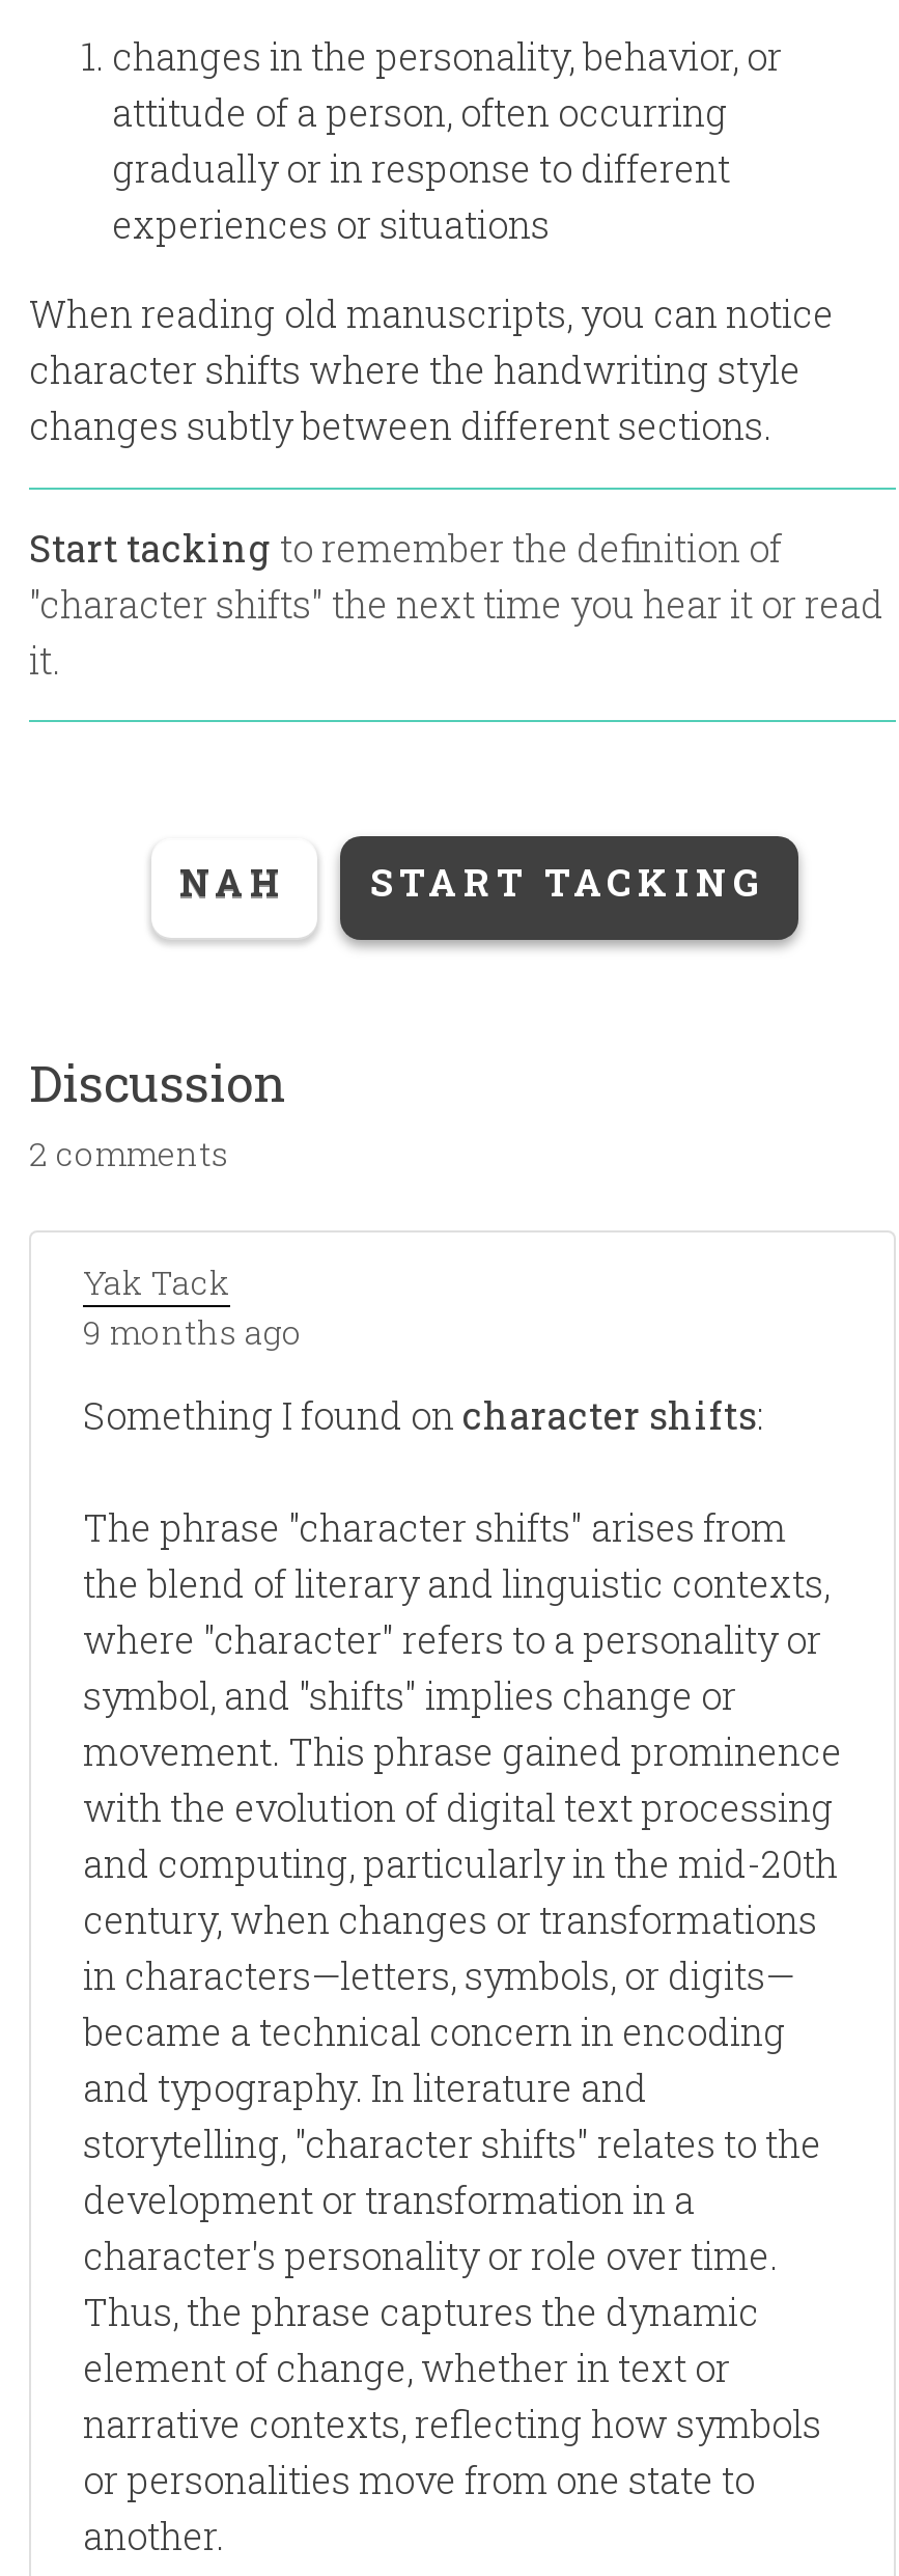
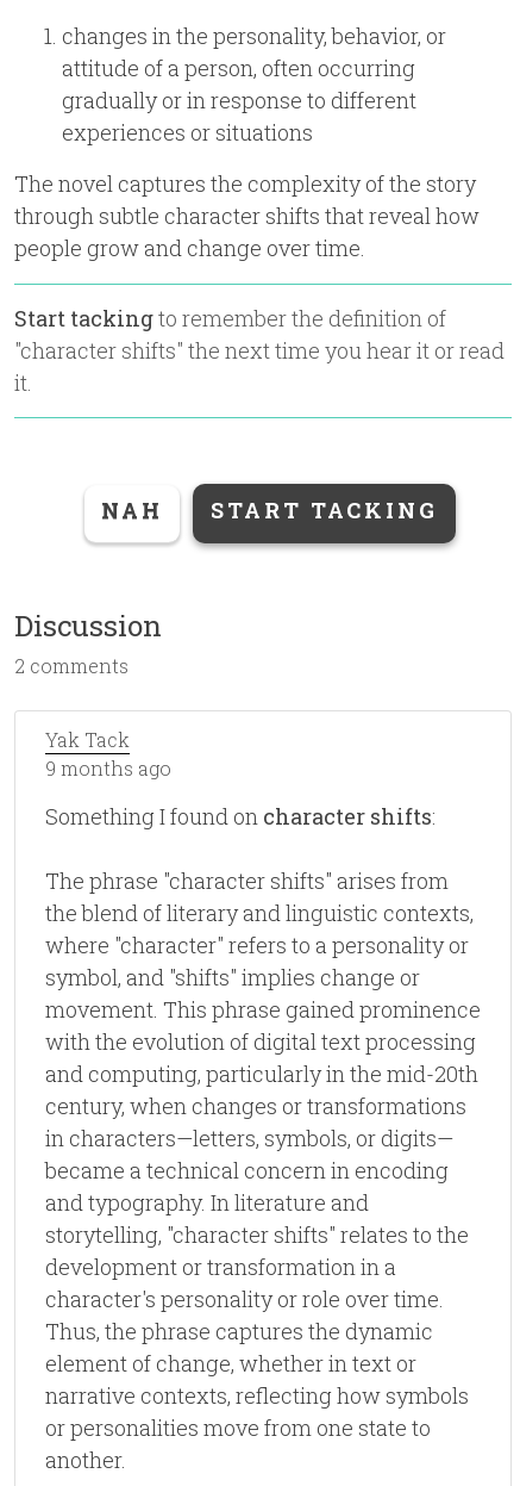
[29,288,834,450] When reading old manuscripts, you can notice | character shifts where the handwriting style | changes subtly between different sections. -> [14,169,480,262] The novel captures the complexity of the story | through subtle character shifts that reveal how | people grow and change over time.

